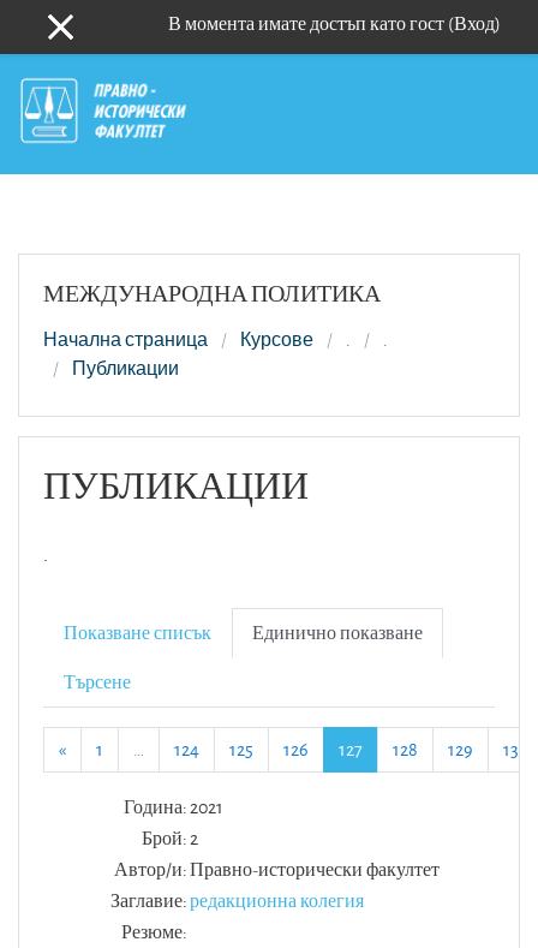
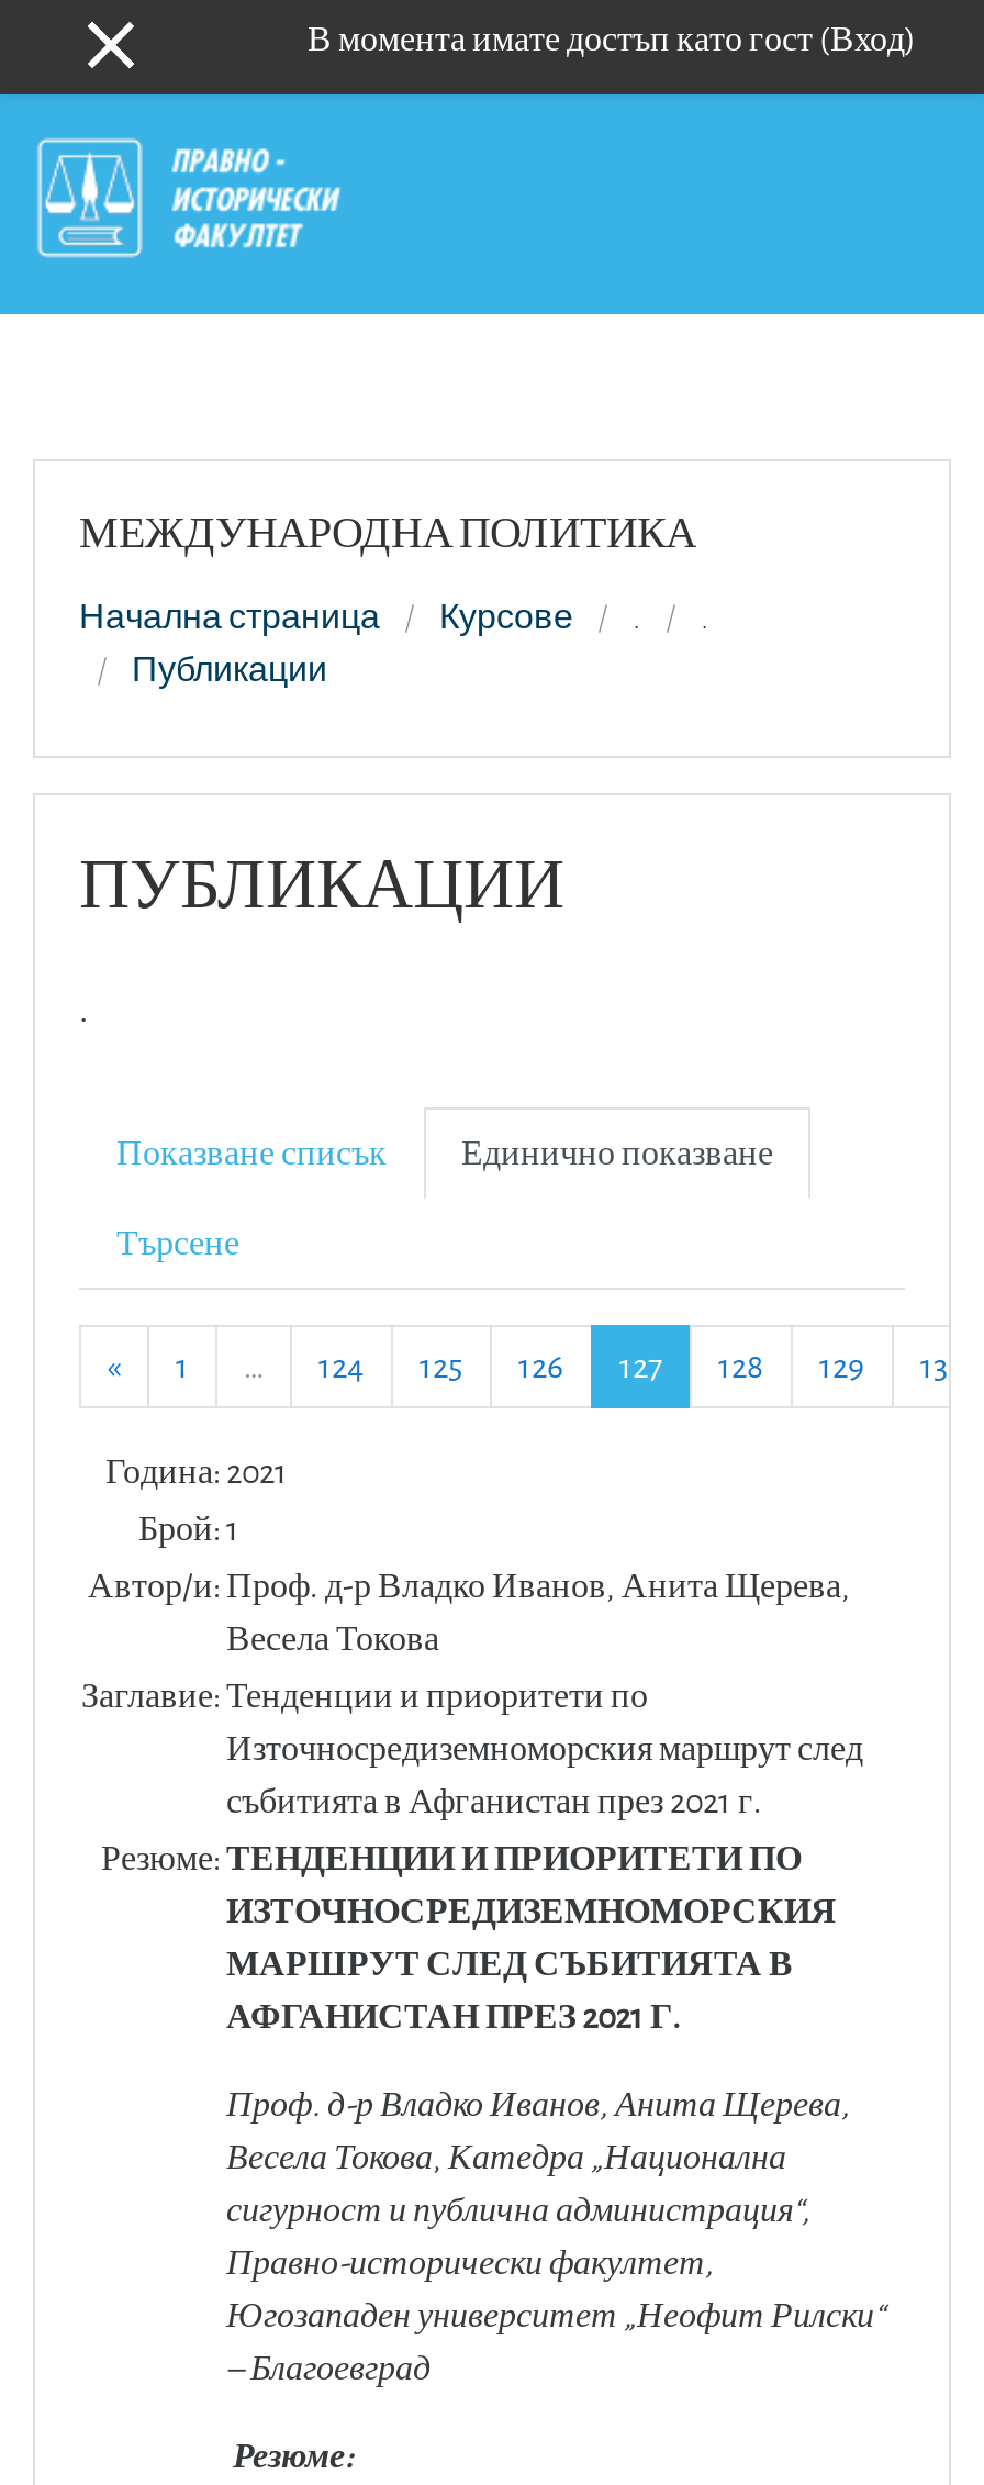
[110,826,440,914] Брой: 2 | Автор/и: Правно-исторически факултет | Заглавие: редакционна колегия -> [81,1506,885,2391] Брой: 1 | Автор/и: Проф. д-р Владко Иванов, Анита Щерева, | Весела Токова | Заглавие: Тенденции и приоритети по | Източносредиземноморския маршрут след | събитията в Афганистан през 2021 г. | Резюме: ТЕНДЕНЦИИ И ПРИОРИТЕТИ ПО | ИЗТОЧНОСРЕДИЗЕМНОМОРСКИЯ | МАРШРУТ СЛЕД СЪБИТИЯТА В | АФГАНИСТАН ПРЕЗ 2021 Г. | Проф. д-р Владко Иванов, Анита Щерева, | Весела Токова, Катедра „Национална | сигурност и публична администрация“, | Правно-исторически факултет, | Югозападен университет „Неофит Рилски“ | – Благоевград

